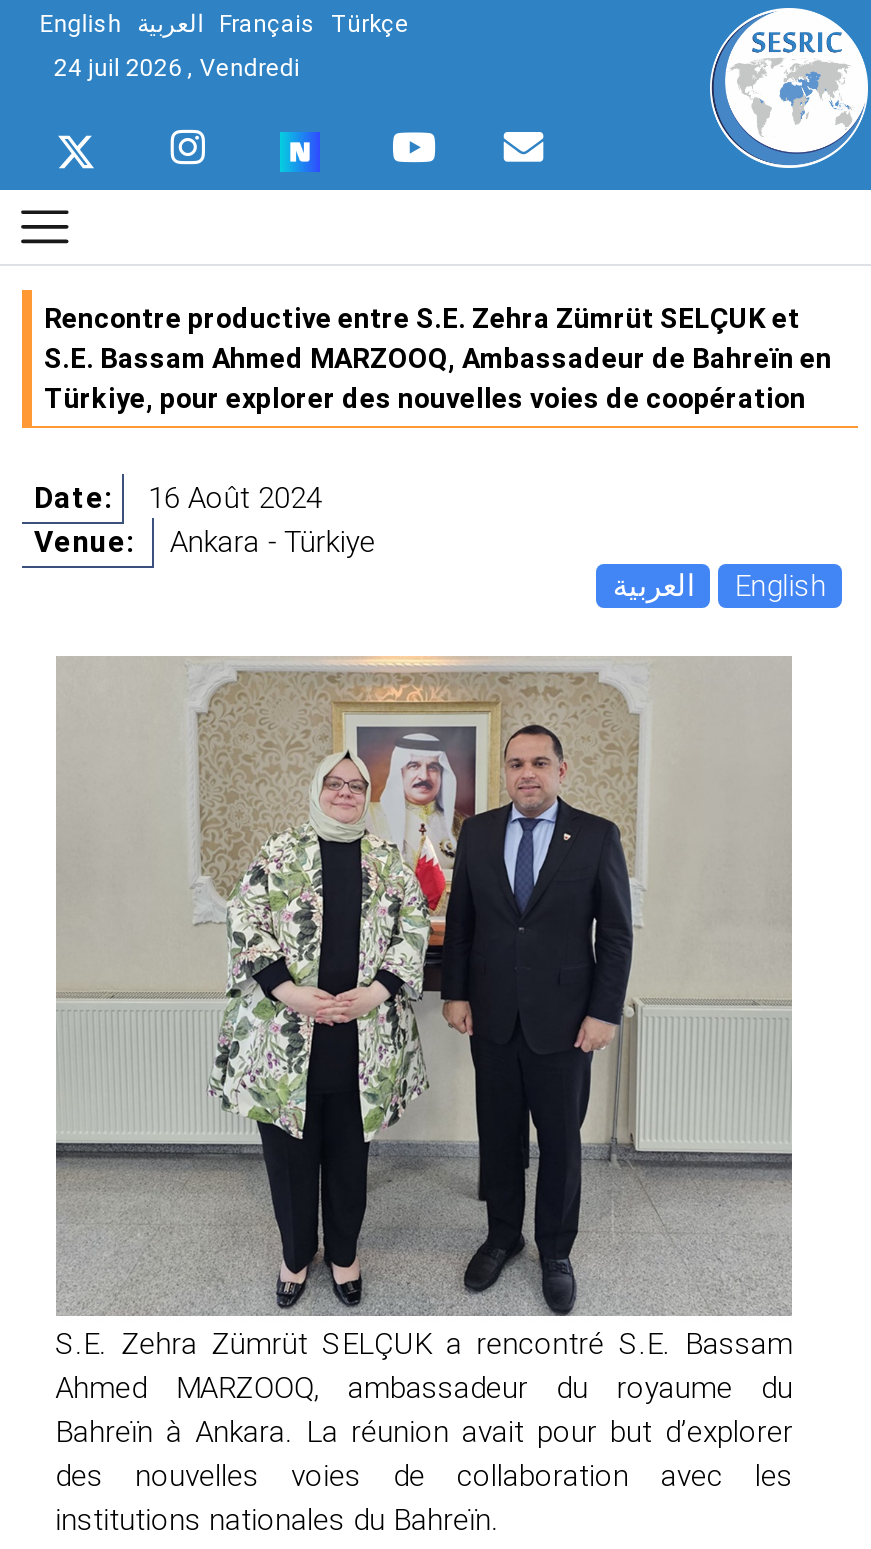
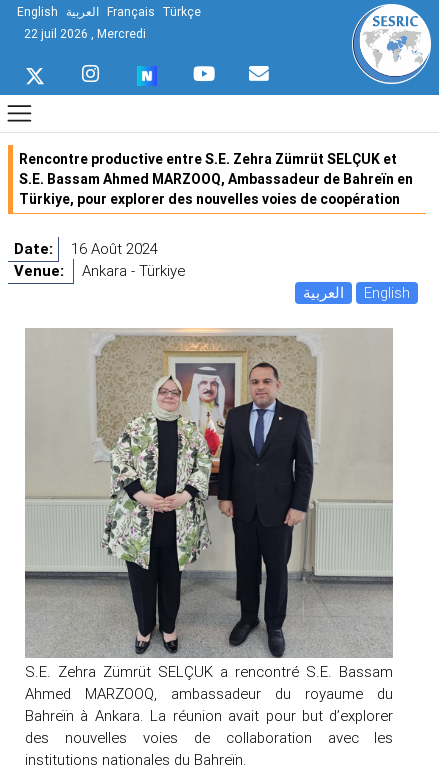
[54,52,300,82] 24 juil 2026 , Vendredi -> [24,26,146,41] 22 juil 2026 , Mercredi

